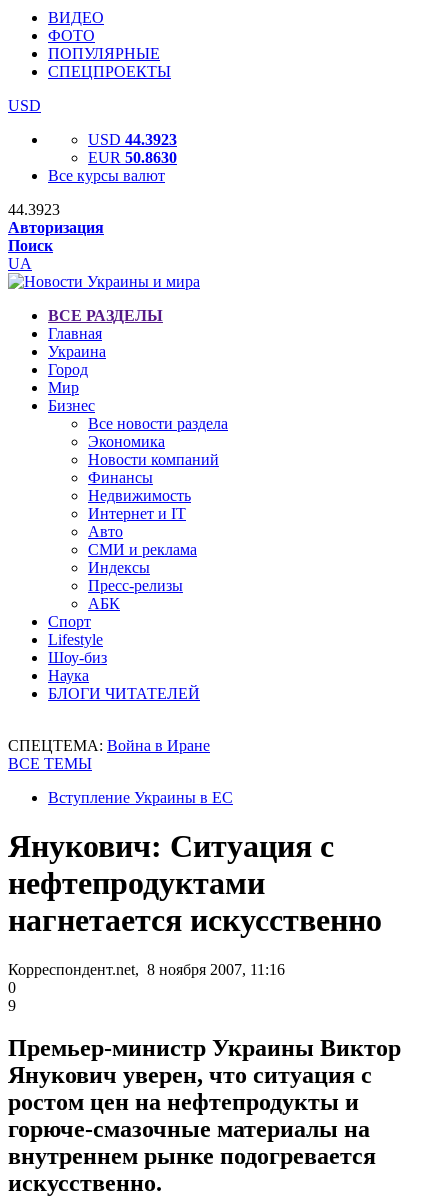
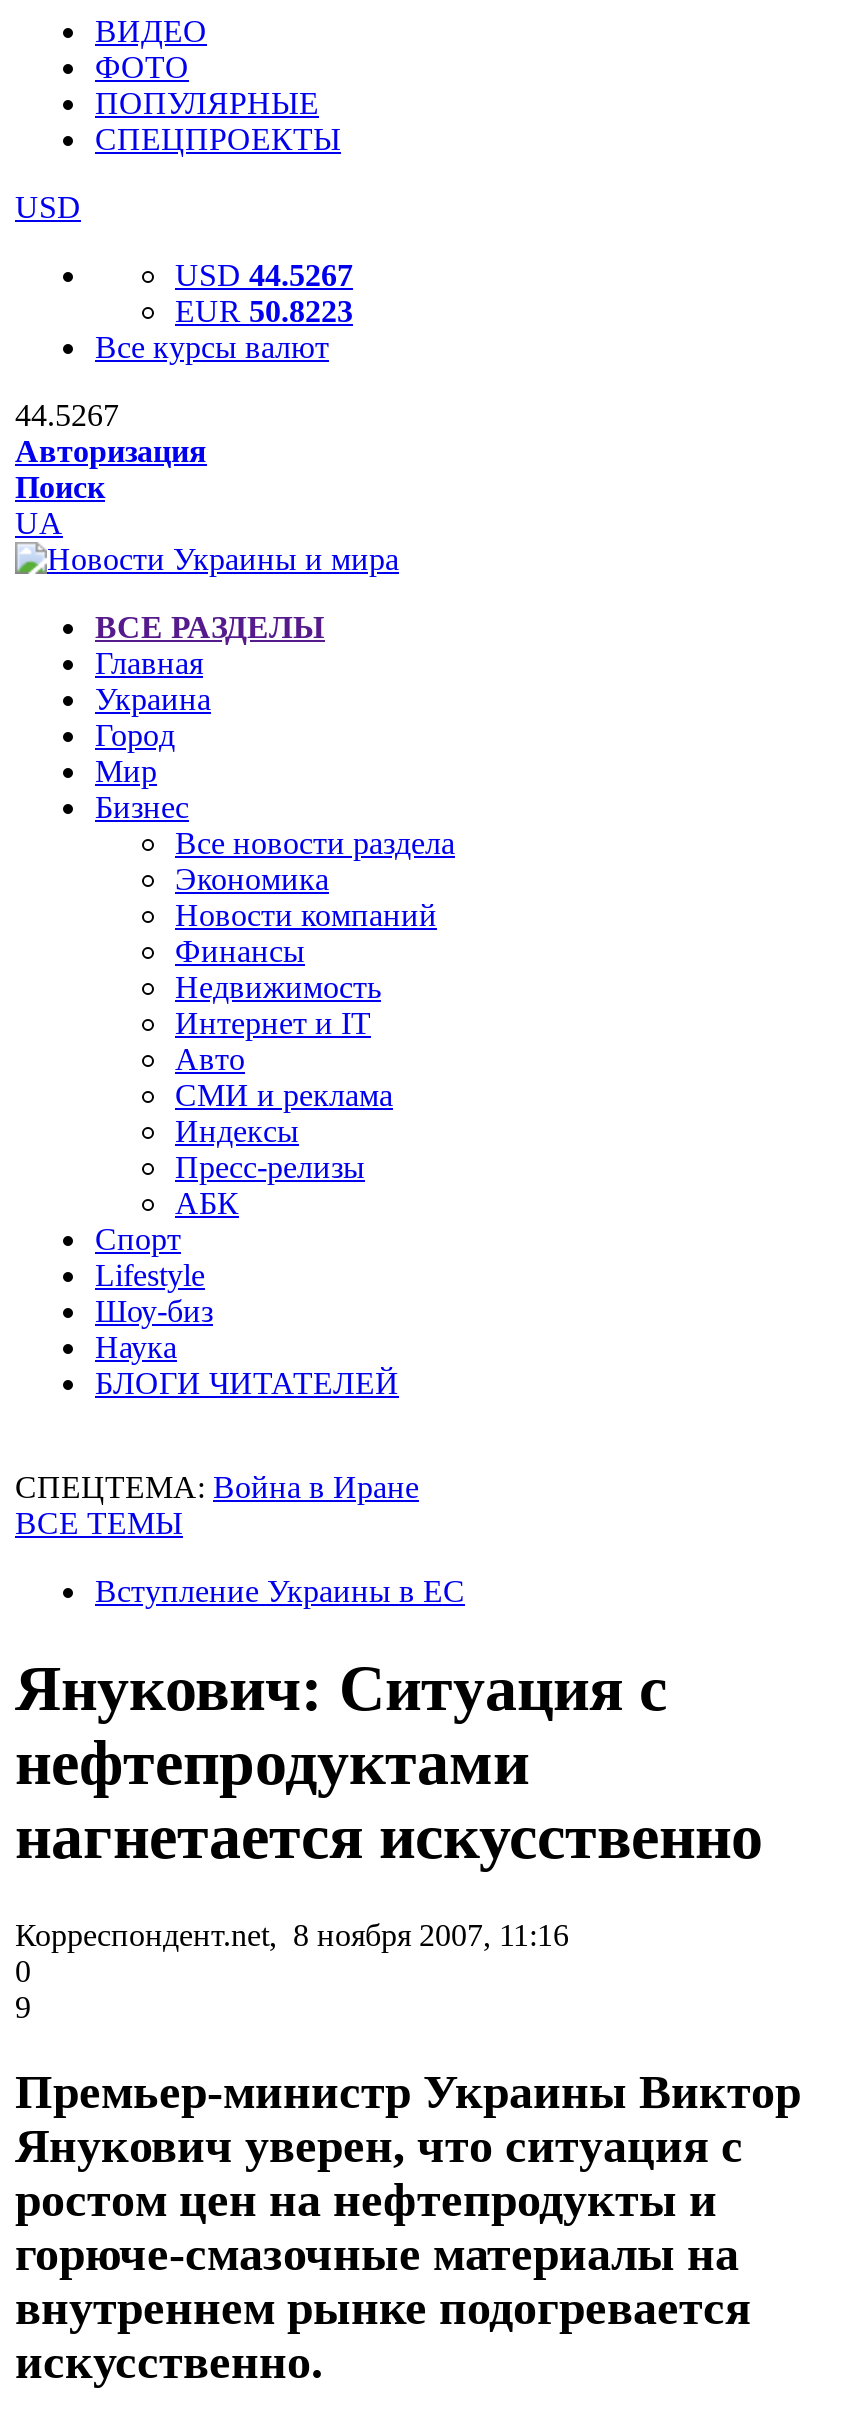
[88,131,177,148] USD 44.3923 -> [175,258,353,292] USD 44.5267
[88,149,177,166] EUR 50.8630 -> [175,294,353,328] EUR 50.8223
[8,201,60,218] 44.3923 -> [15,398,119,432] 44.5267

